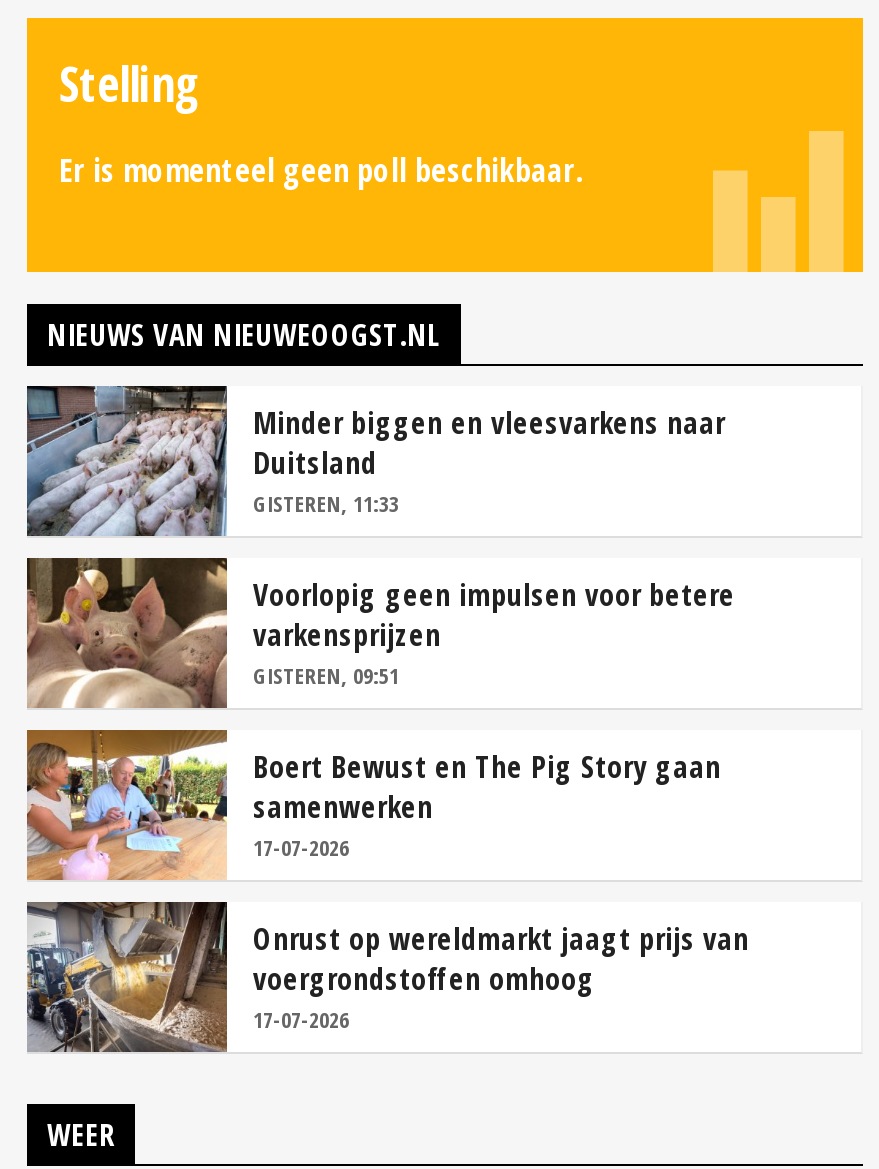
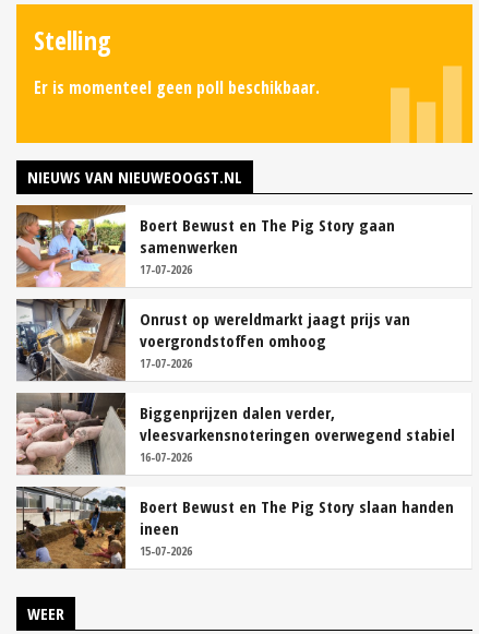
[25,384,735,690] [image] | Minder biggen en vleesvarkens naar | Duitsland | GISTEREN, 11:33 | Voorlopig geen impulsen voor betere | varkensprijzen | GISTEREN, 09:51 -> none
[25,558,225,708] [image] -> none
moved [23,730,749,1034] -> [14,205,410,371]: [image] | Boert Bewust en The Pig Story gaan | samenwerken | 17-07-2026 | Onrust op wereldmarkt jaagt prijs van | voergrondstoffen omhoog | 17-07-2026
none -> [15,487,124,569] [image]
none -> [16,393,455,559] [image] | Biggenprijzen dalen verder, | vleesvarkensnoteringen overwegend stabiel | 16-07-2026 | Boert Bewust en The Pig Story slaan handen | ineen | 15-07-2026

